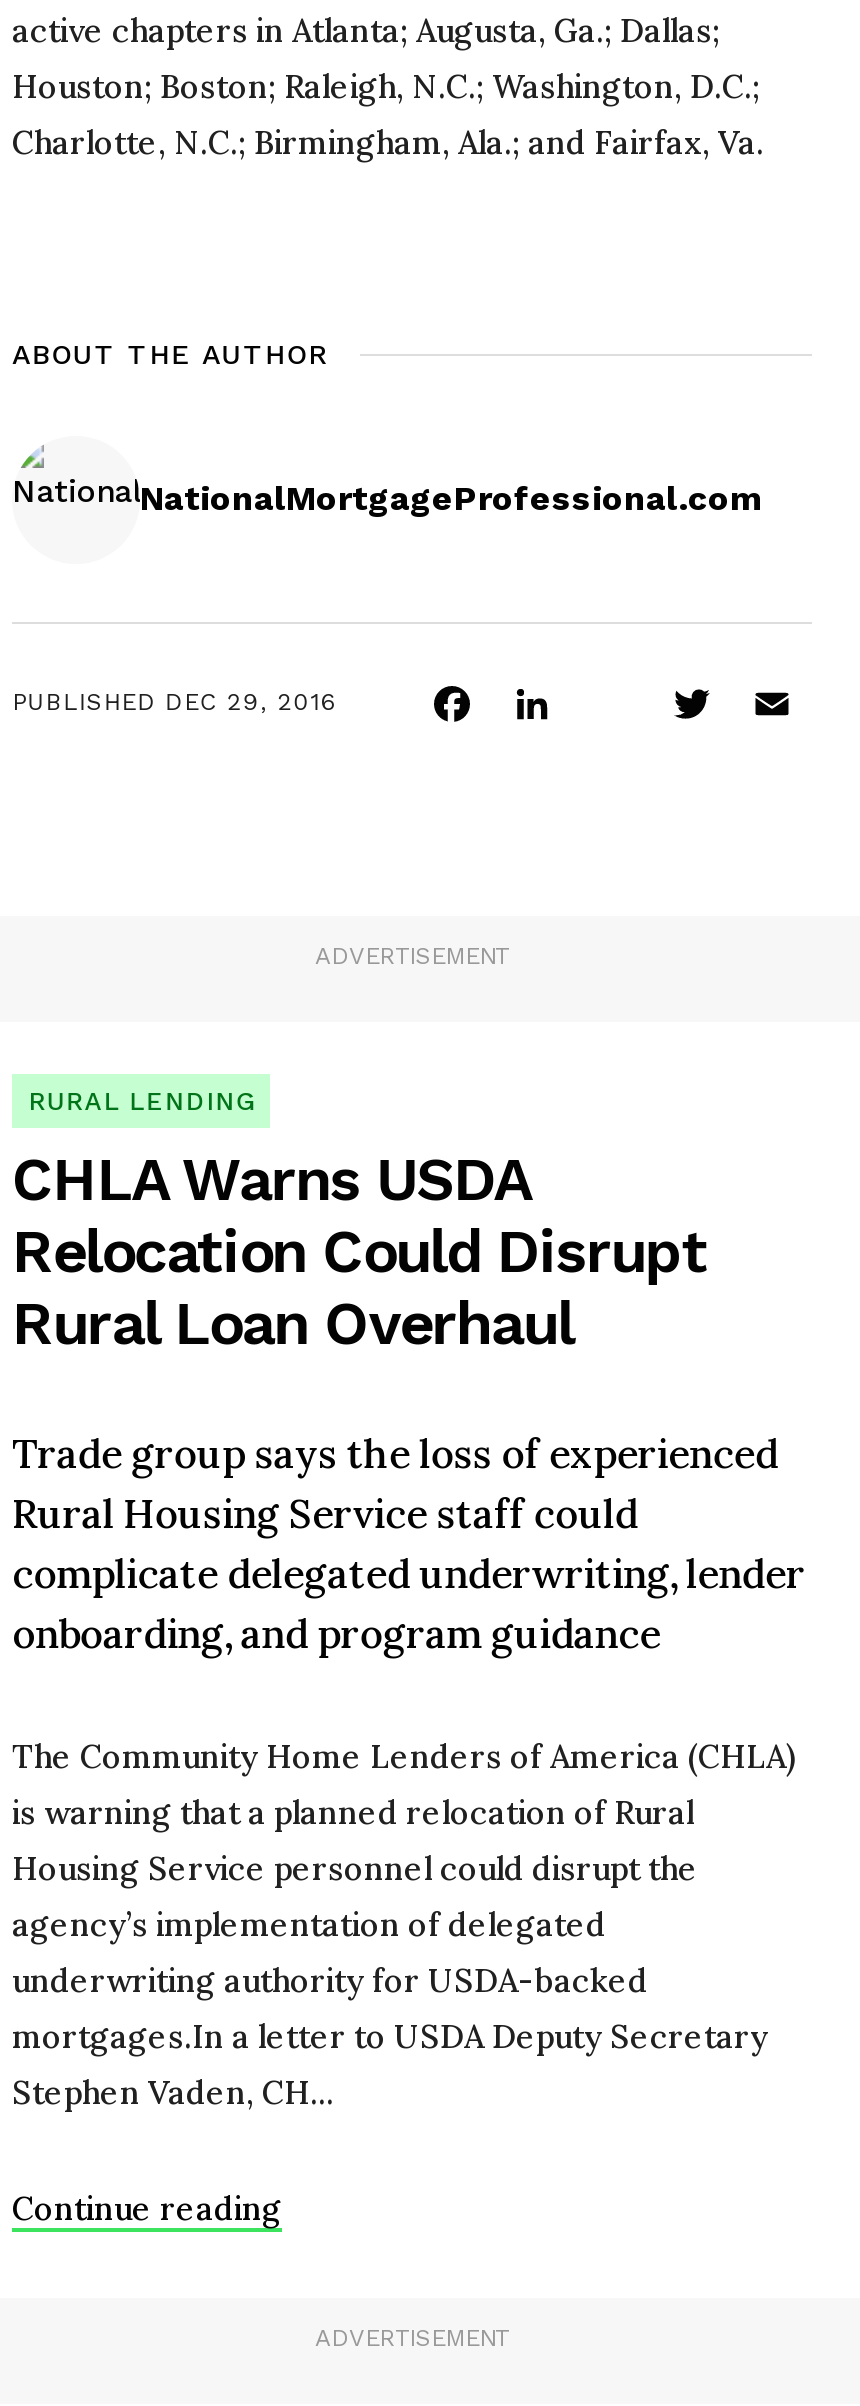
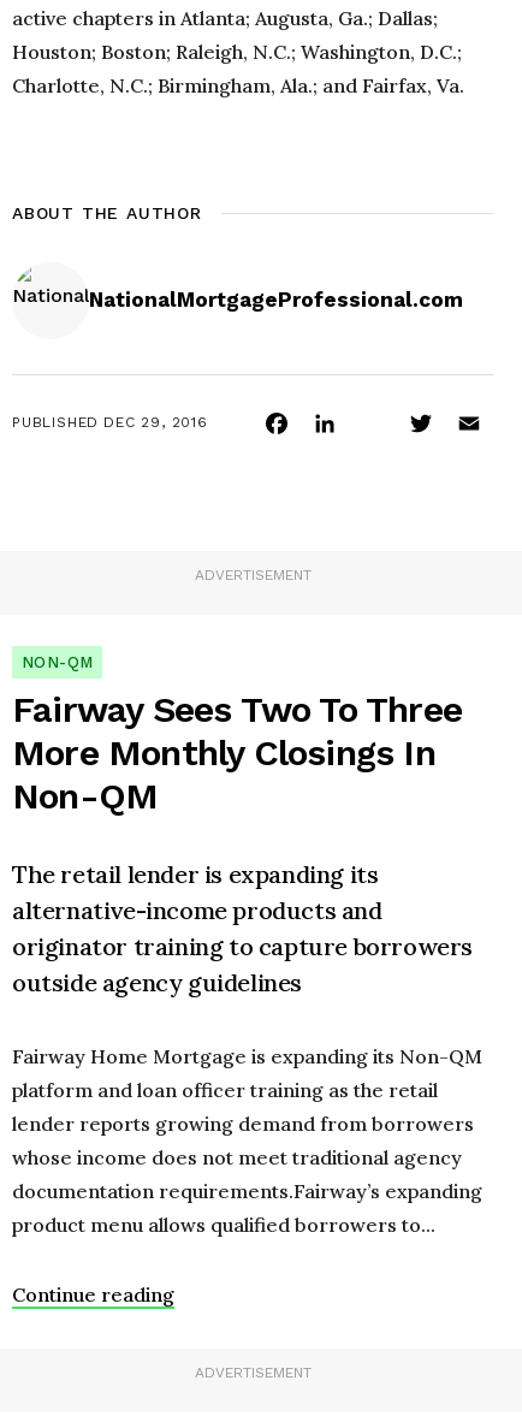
[12,1087,708,1359] RURAL LENDING | CHLA Warns USDA | Relocation Could Disrupt | Rural Loan Overhaul -> [12,654,462,817] NON-QM | Fairway Sees Two To Three | More Monthly Closings In | Non-QM
[12,1429,805,1659] Trade group says the loss of experienced | Rural Housing Service staff could | complicate delegated underwriting, lender | onboarding, and program guidance -> [12,860,473,998] The retail lender is expanding its | alternative-income products and | originator training to capture borrowers | outside agency guidelines
[12,1737,796,2113] The Community Home Lenders of America (CHLA) | is warning that a planned relocation of Rural | Housing Service personnel could disrupt the | agency’s implementation of delegated | underwriting authority for USDA-backed | mortgages.In a letter to USDA Deputy Secretary | Stephen Vaden, CH... -> [12,1045,482,1237] Fairway Home Mortgage is expanding its Non-QM | platform and loan officer training as the retail | lender reports growing demand from borrowers | whose income does not meet traditional agency | documentation requirements.Fairway’s expanding | product menu allows qualified borrowers to...

